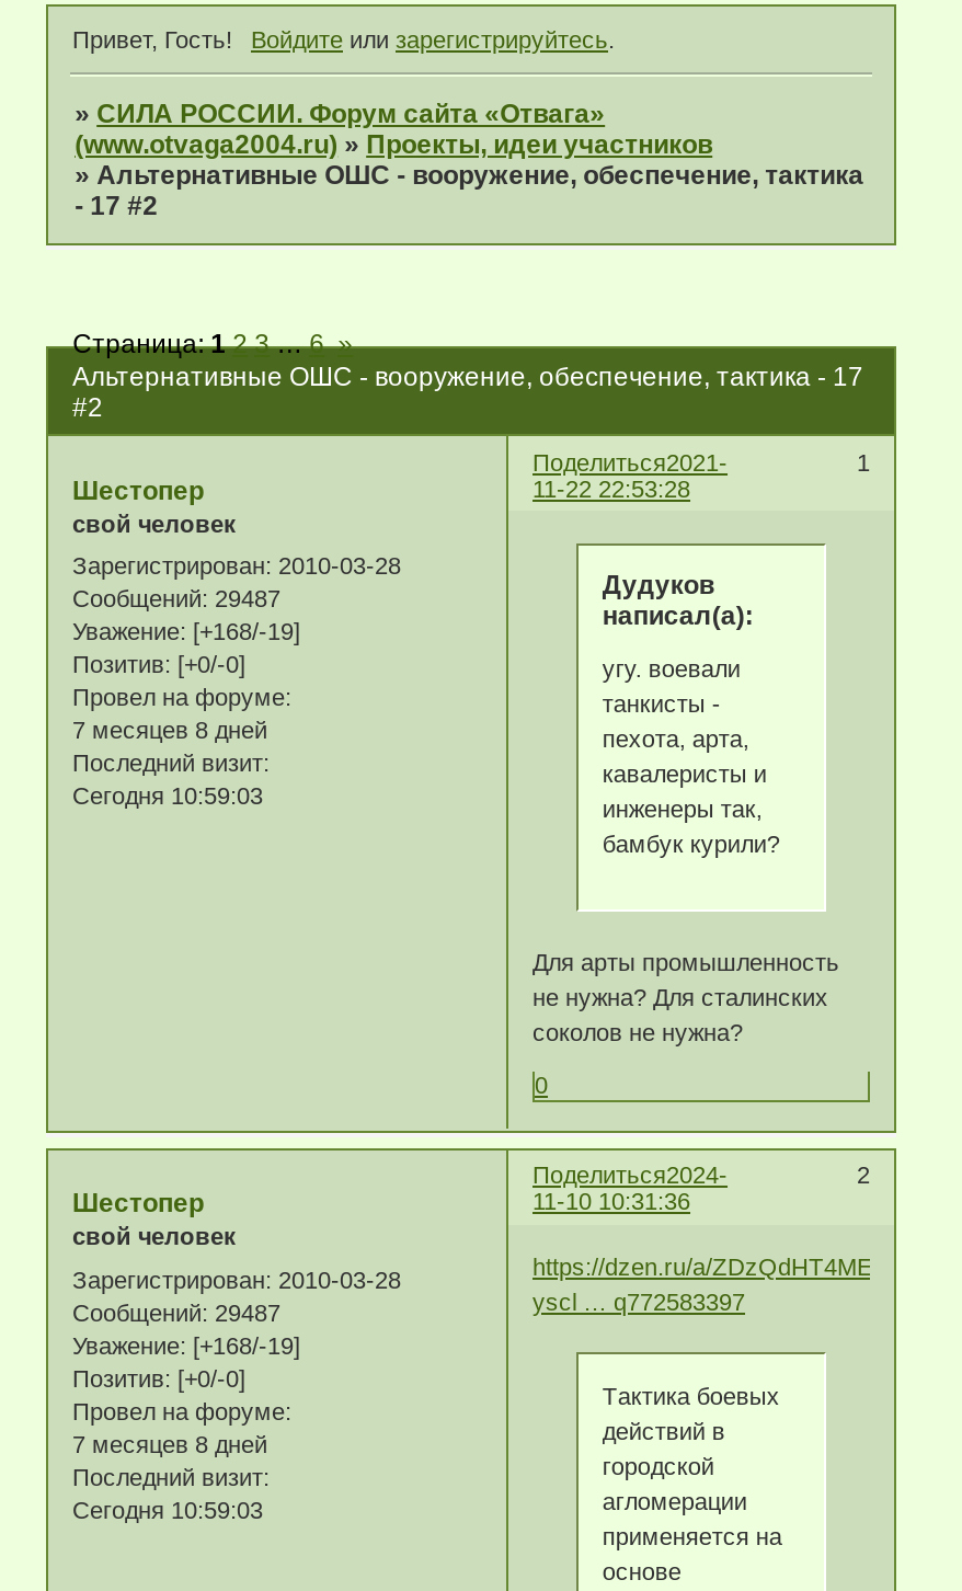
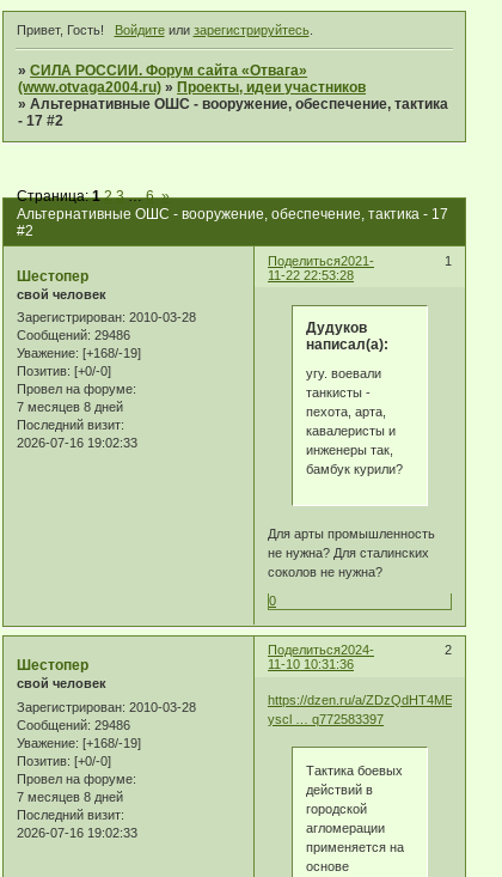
[72,585,280,611] Сообщений: 29487 -> [17,328,130,342] Сообщений: 29486
[72,782,263,808] Сегодня 10:59:03 -> [17,435,137,450] 2026-07-16 19:02:33
[72,1299,280,1325] Сообщений: 29487 -> [17,717,130,732] Сообщений: 29486
[72,1496,263,1522] Сегодня 10:59:03 -> [17,825,137,839] 2026-07-16 19:02:33

